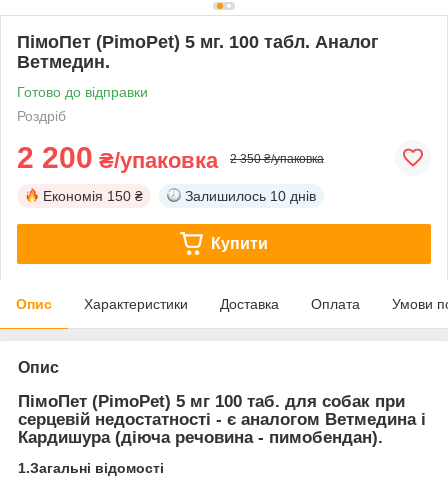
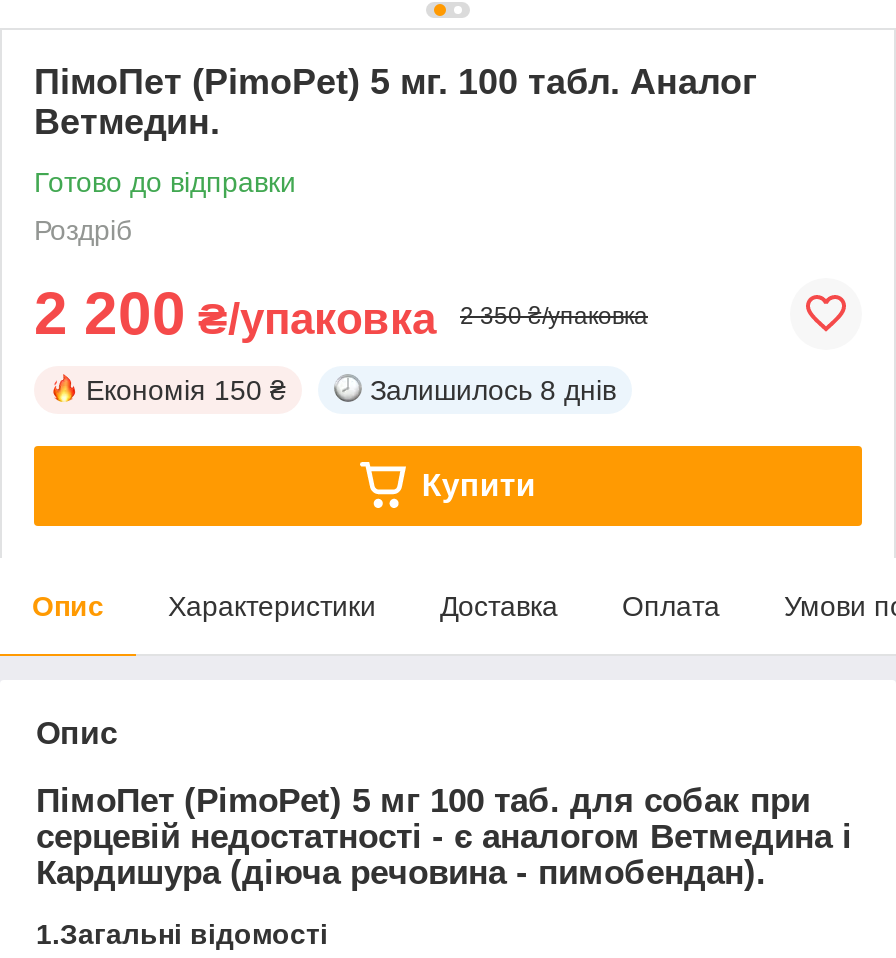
[185,188,316,204] Залишилось 10 днів -> [370,374,616,406] Залишилось 8 днів

